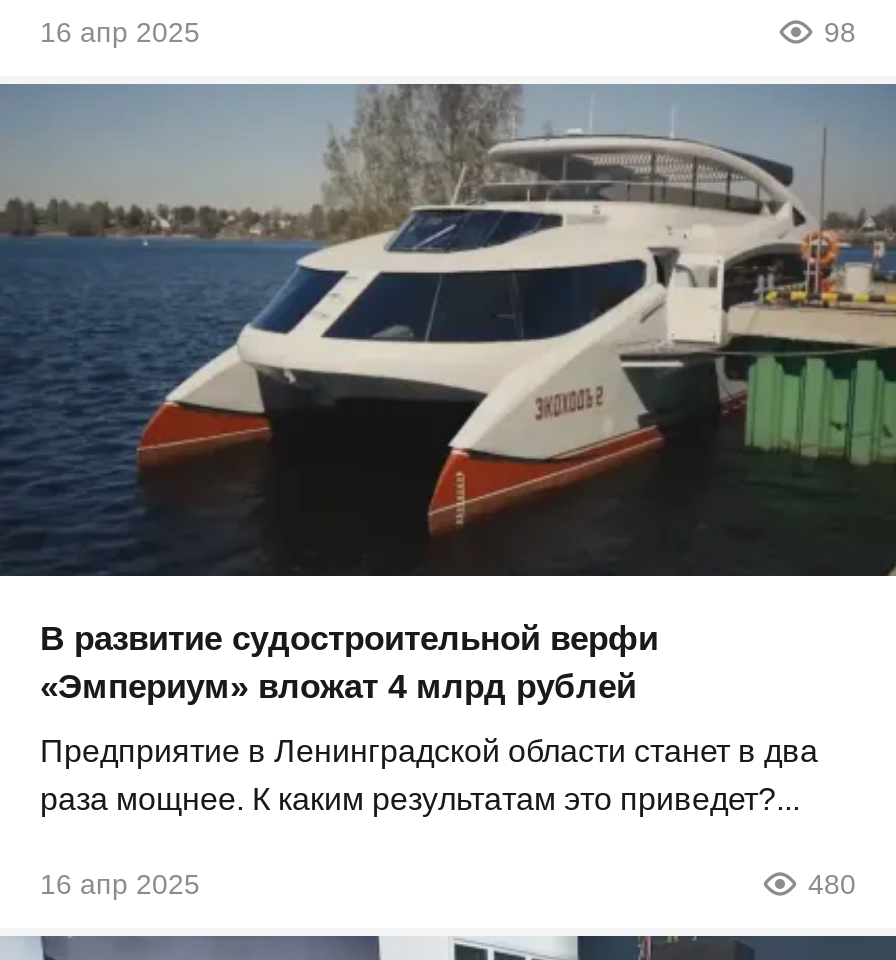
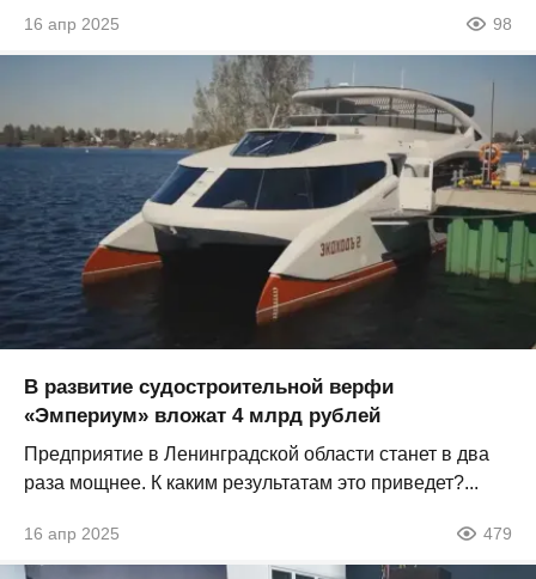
[808,868,856,900] 480 -> [483,524,512,543] 479

